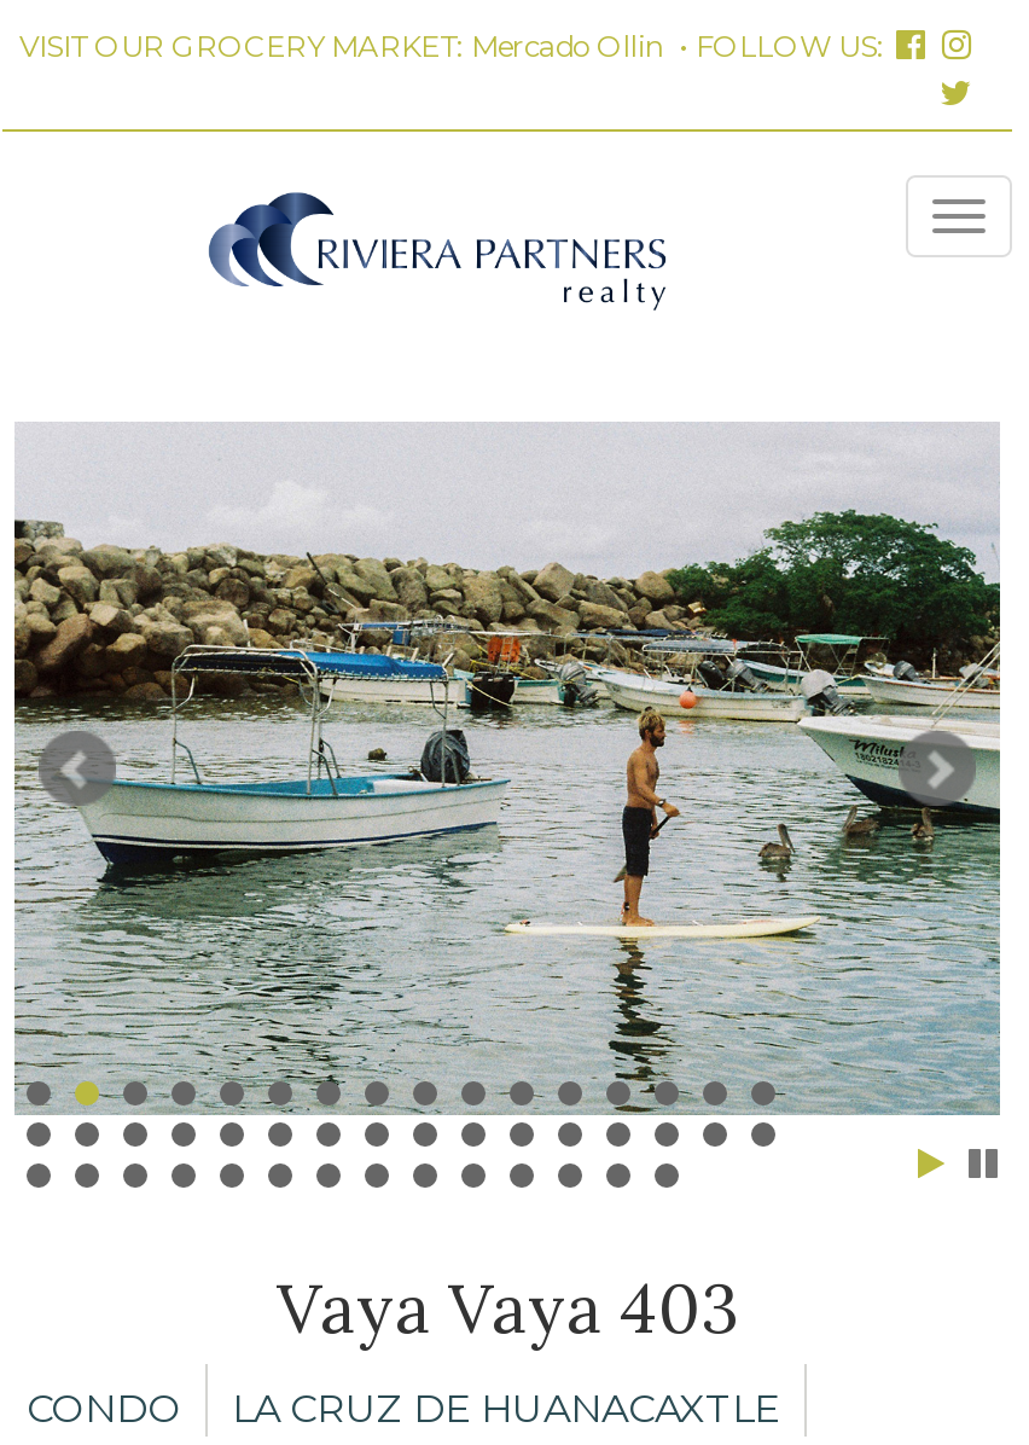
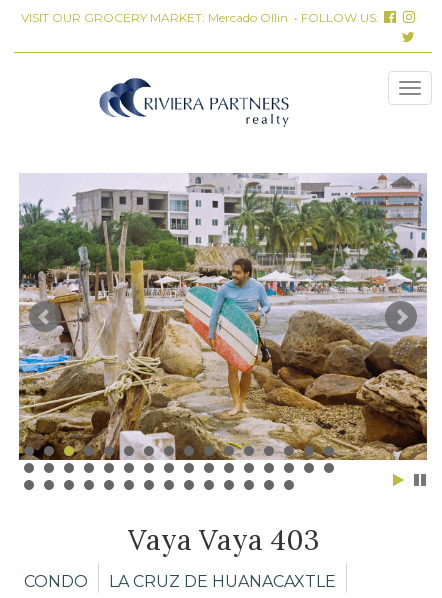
[12,424,1002,1118] [image] -> [18,173,428,461] [image]

